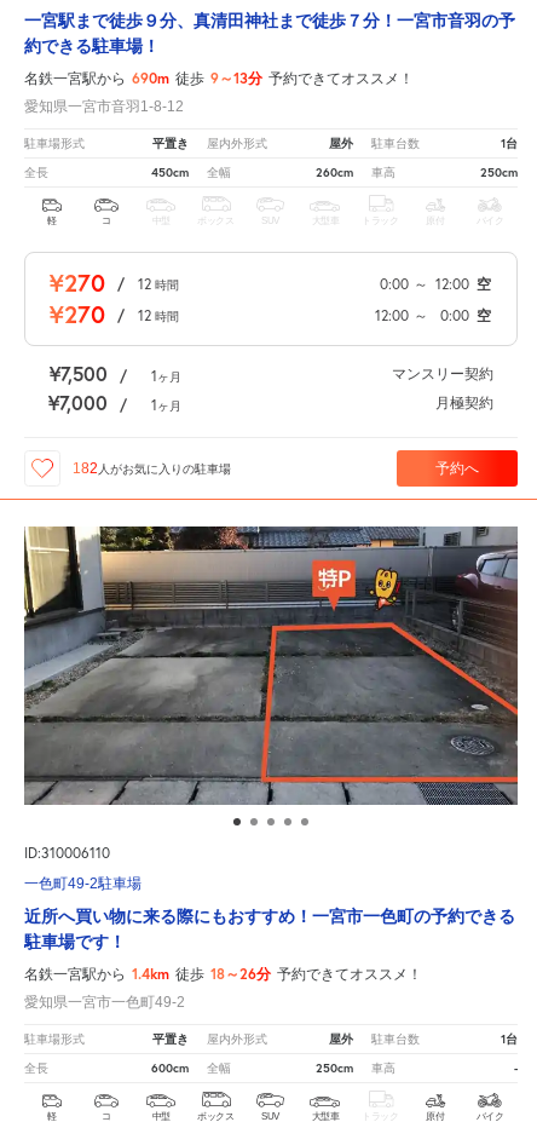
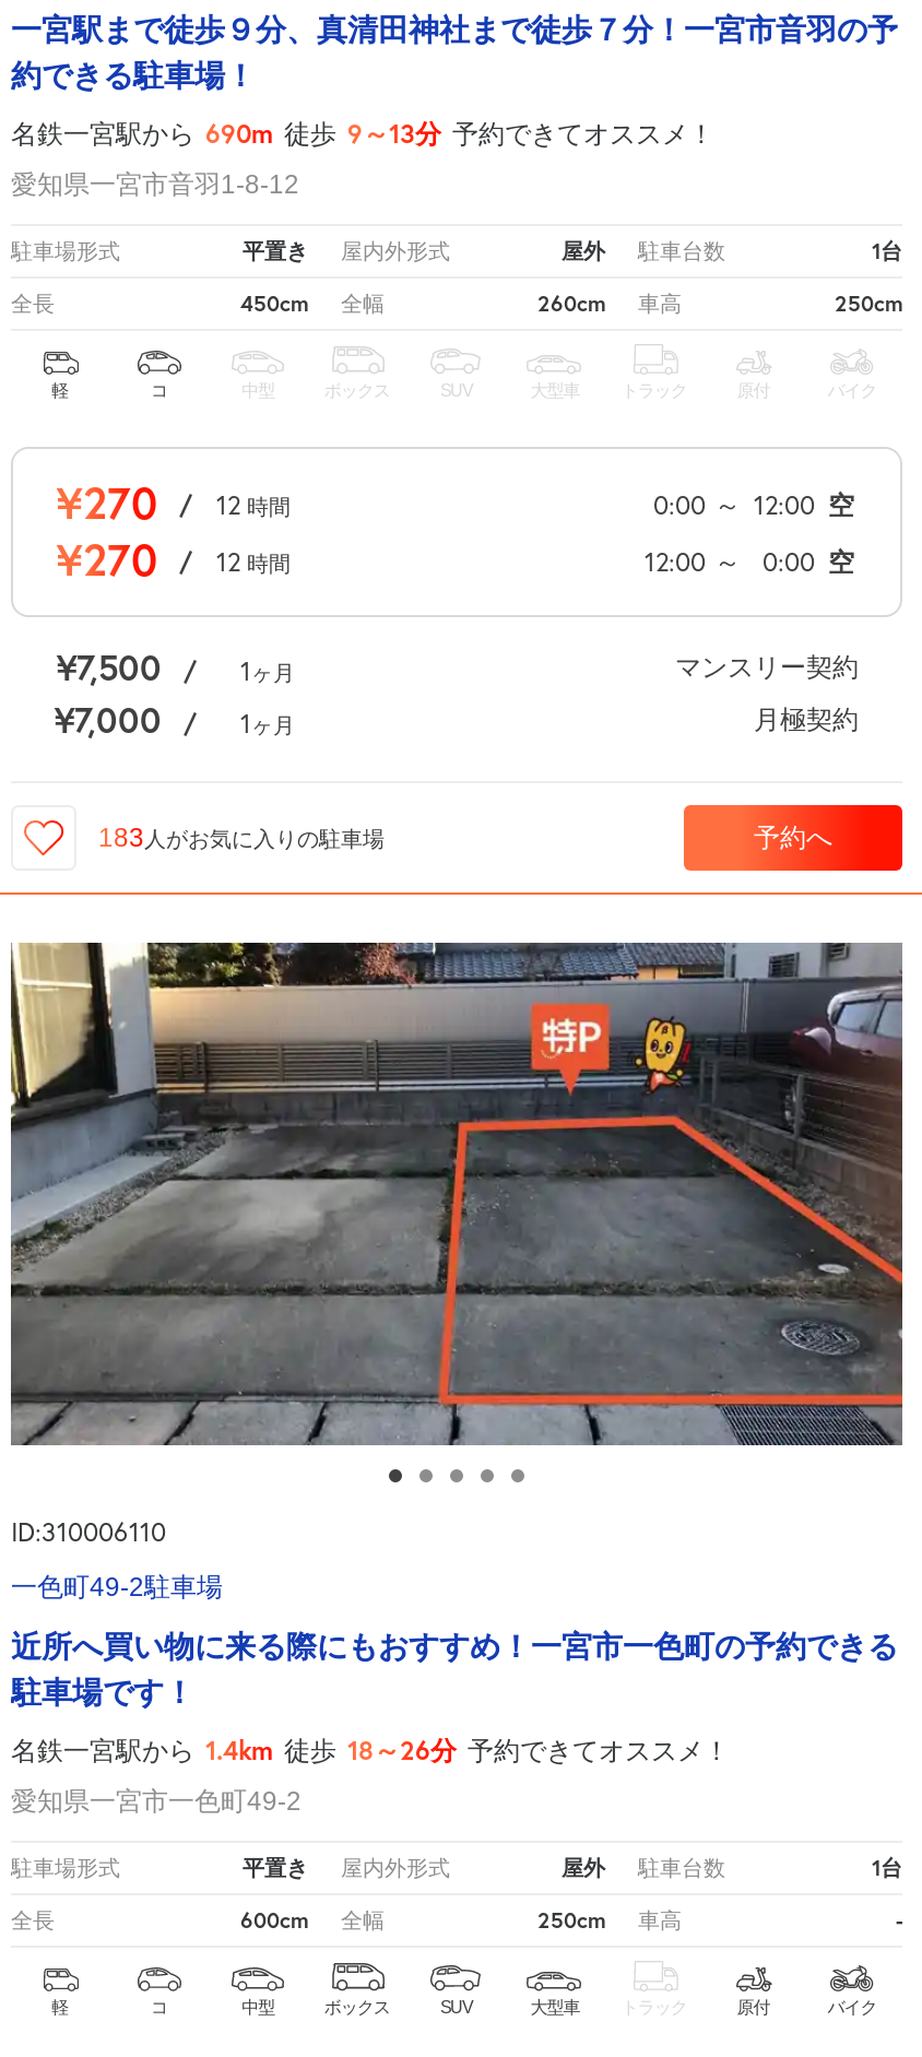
[73,460,231,477] 182人がお気に入りの駐車場 -> [98,823,385,853] 183人がお気に入りの駐車場

